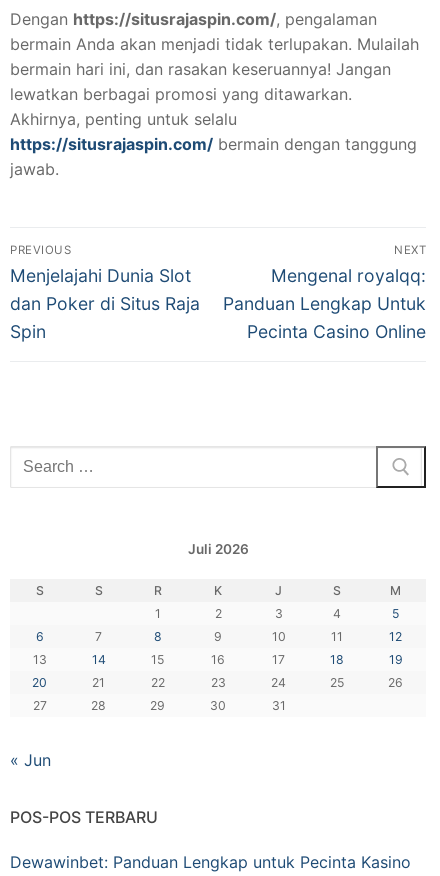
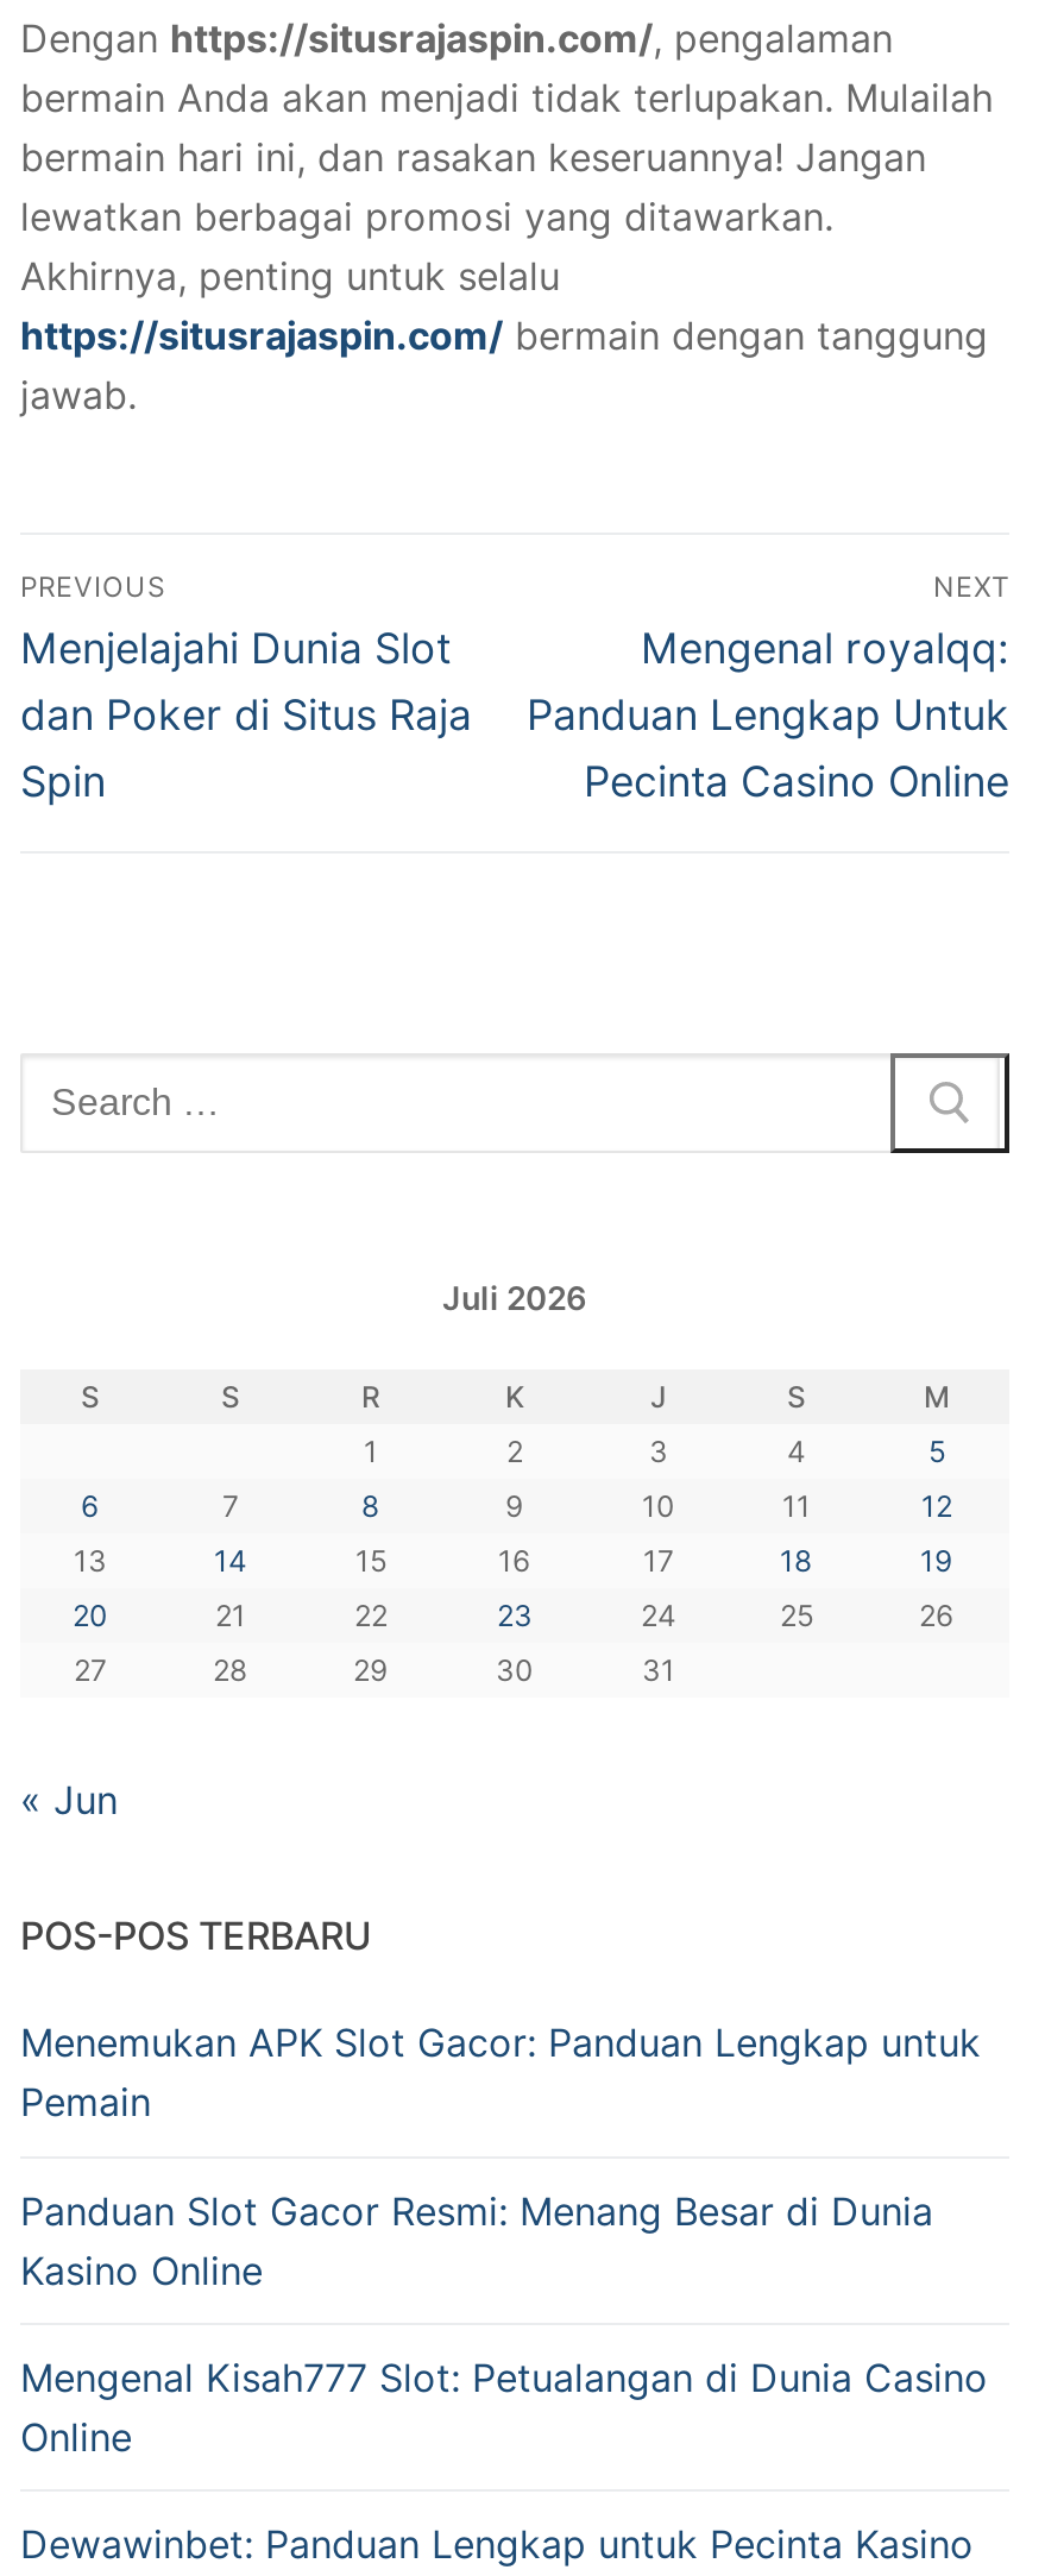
none -> [20,2020,988,2460] Menemukan APK Slot Gacor: Panduan Lengkap untuk | Pemain | Panduan Slot Gacor Resmi: Menang Besar di Dunia | Kasino Online | Mengenal Kisah777 Slot: Petualangan di Dunia Casino | Online

